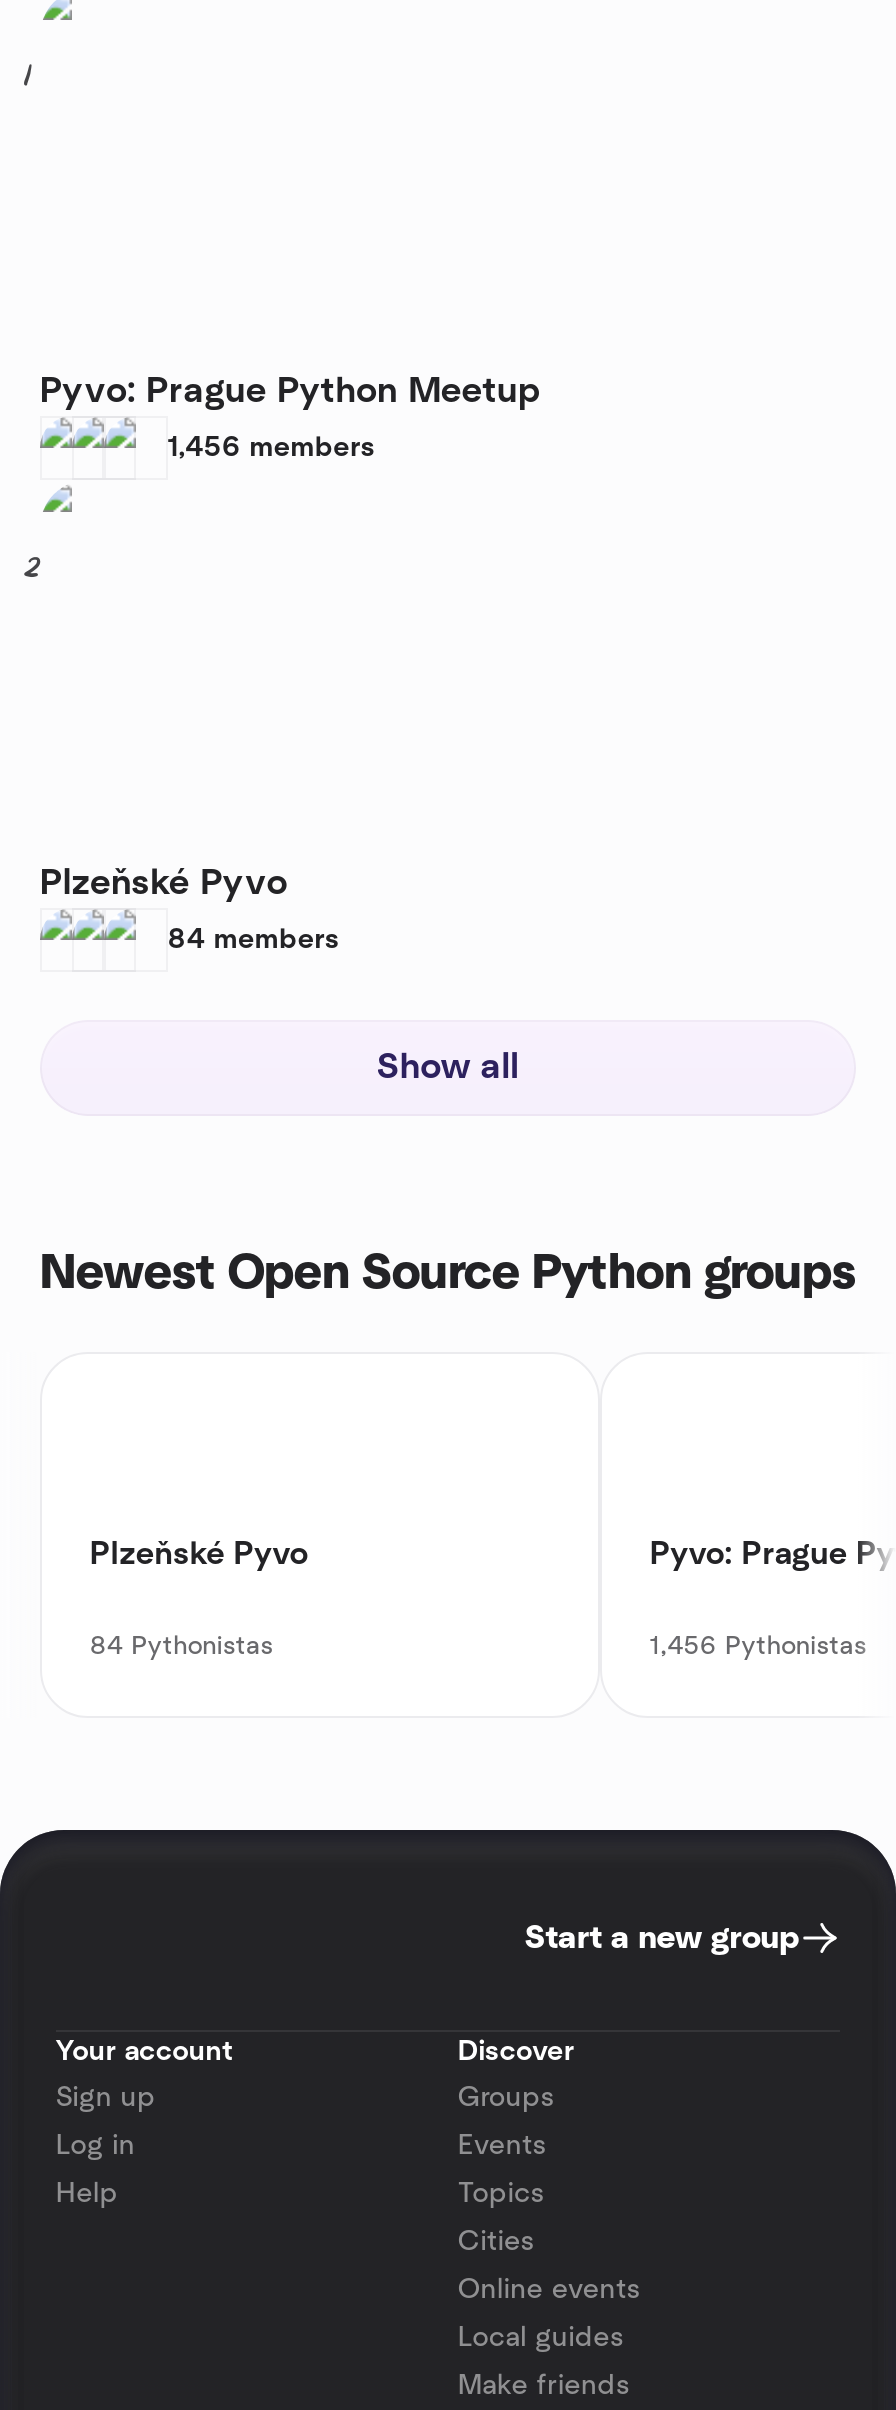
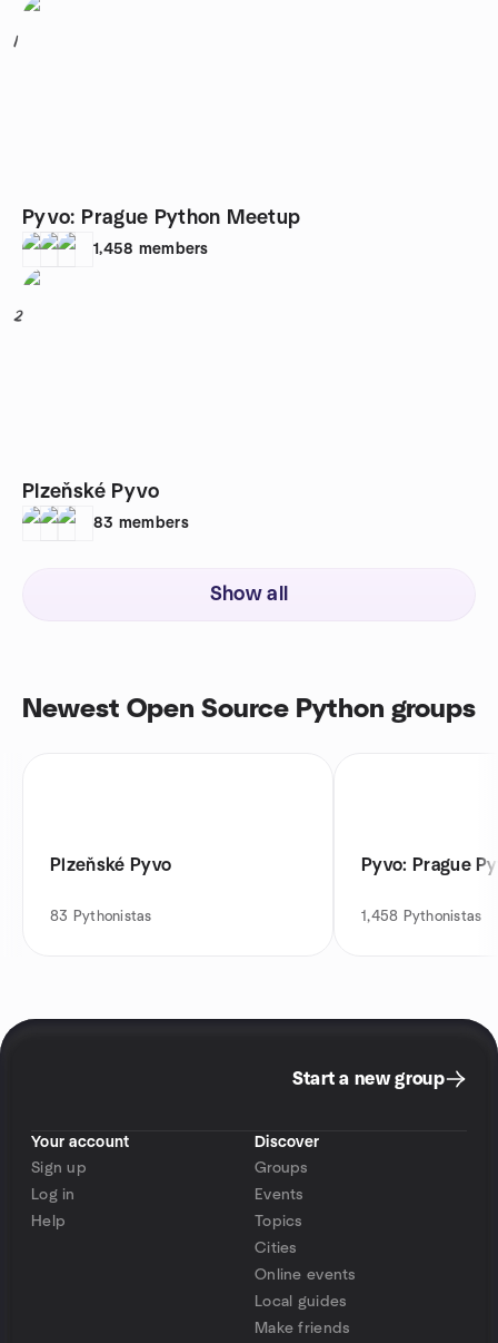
[168,434,375,462] 1,456 members -> [93,242,209,257] 1,458 members
[168,926,340,954] 84 members -> [93,516,189,531] 83 members
[90,1634,273,1660] 84 Pythonistas -> [50,910,152,924] 83 Pythonistas
[650,1634,867,1660] 1,456 Pythonistas -> [361,910,482,924] 1,458 Pythonistas

